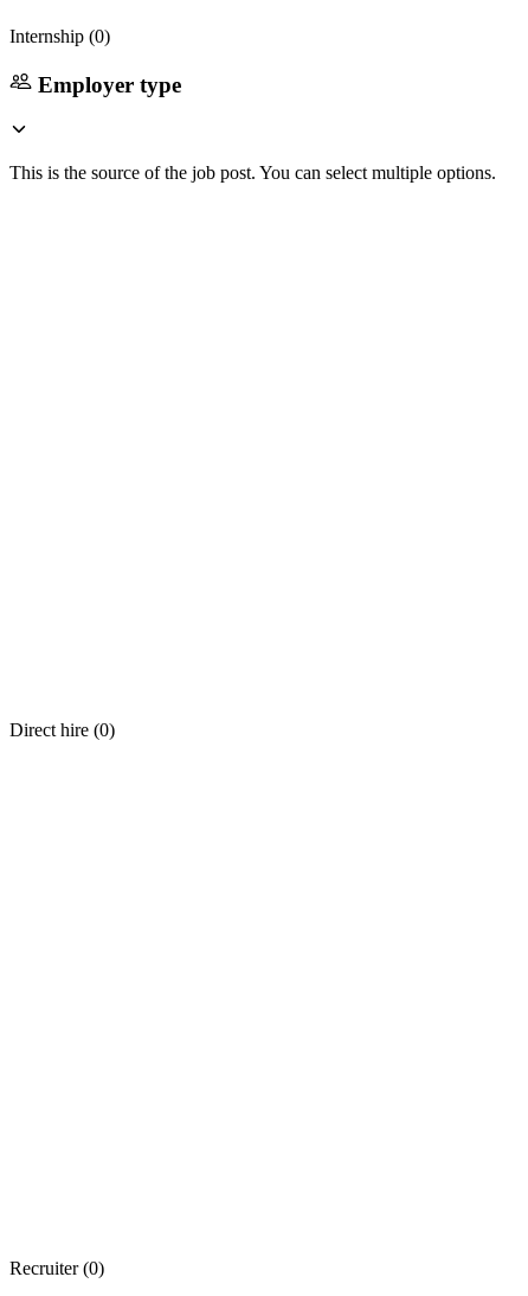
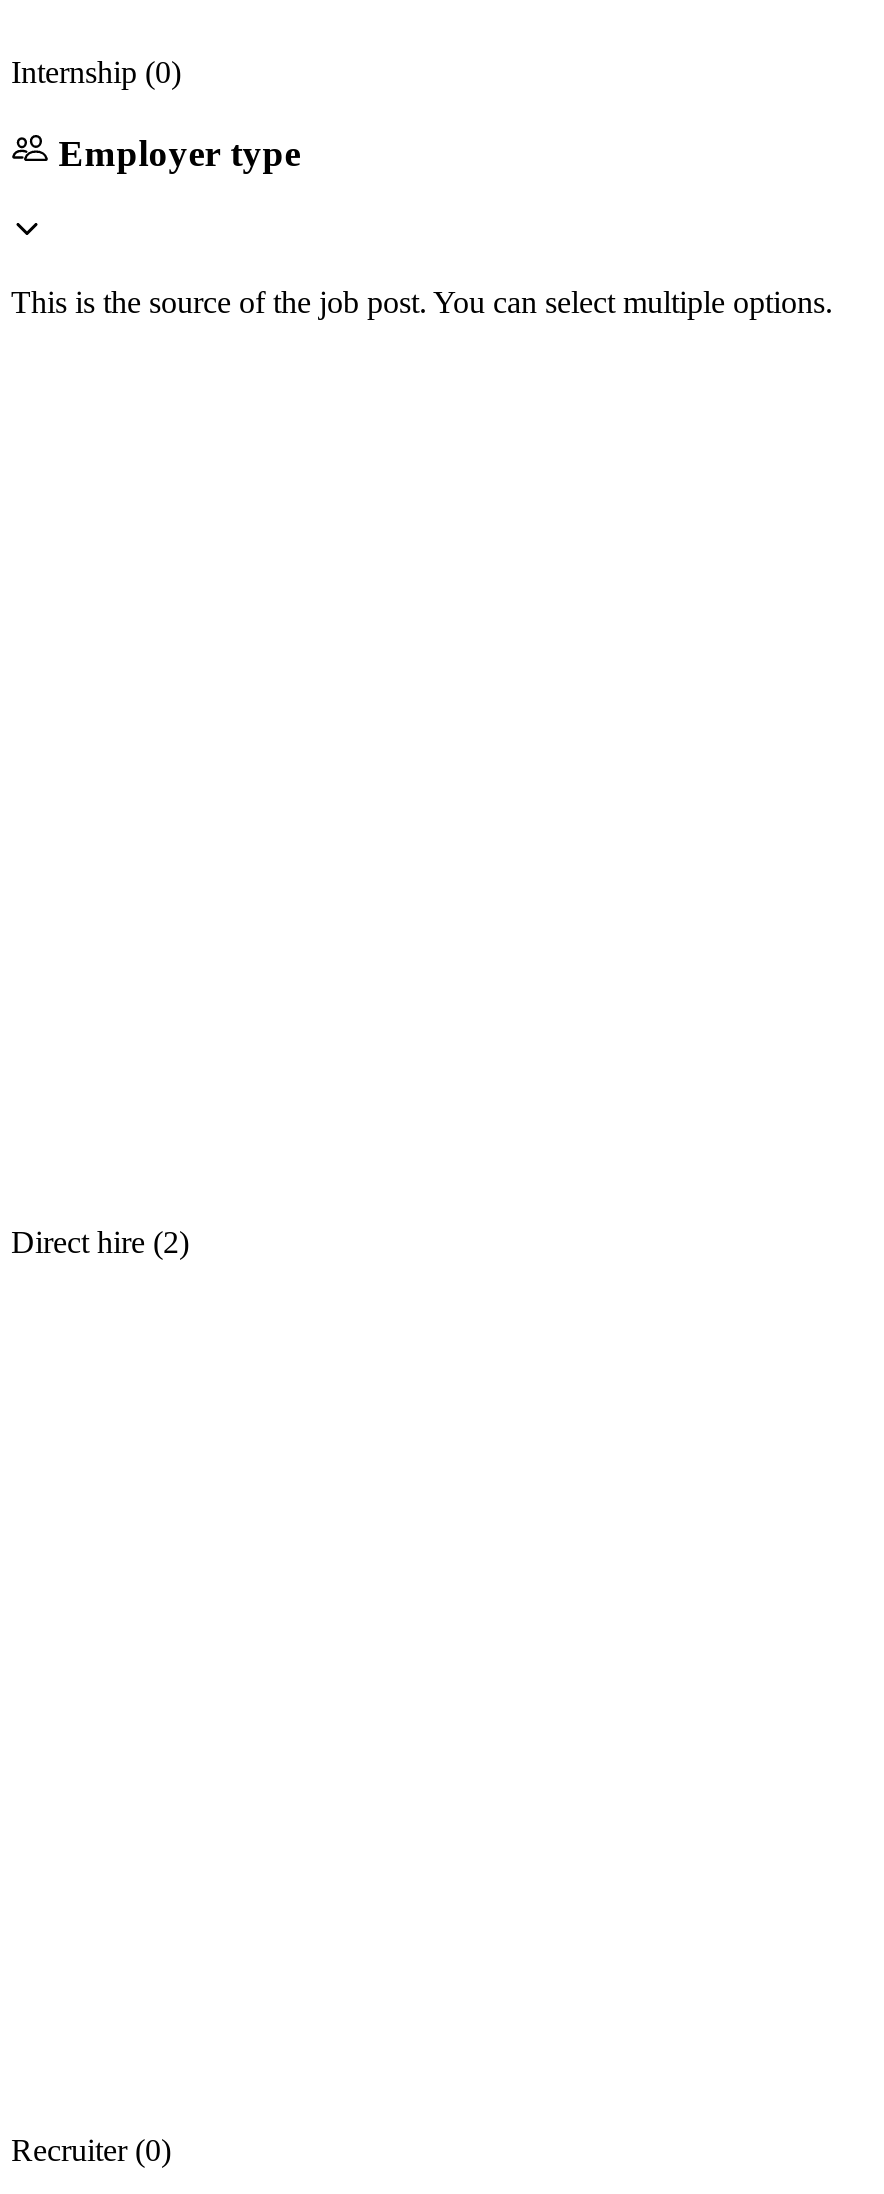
[9,720,115,740] Direct hire (0) -> [11,1226,189,1260] Direct hire (2)

